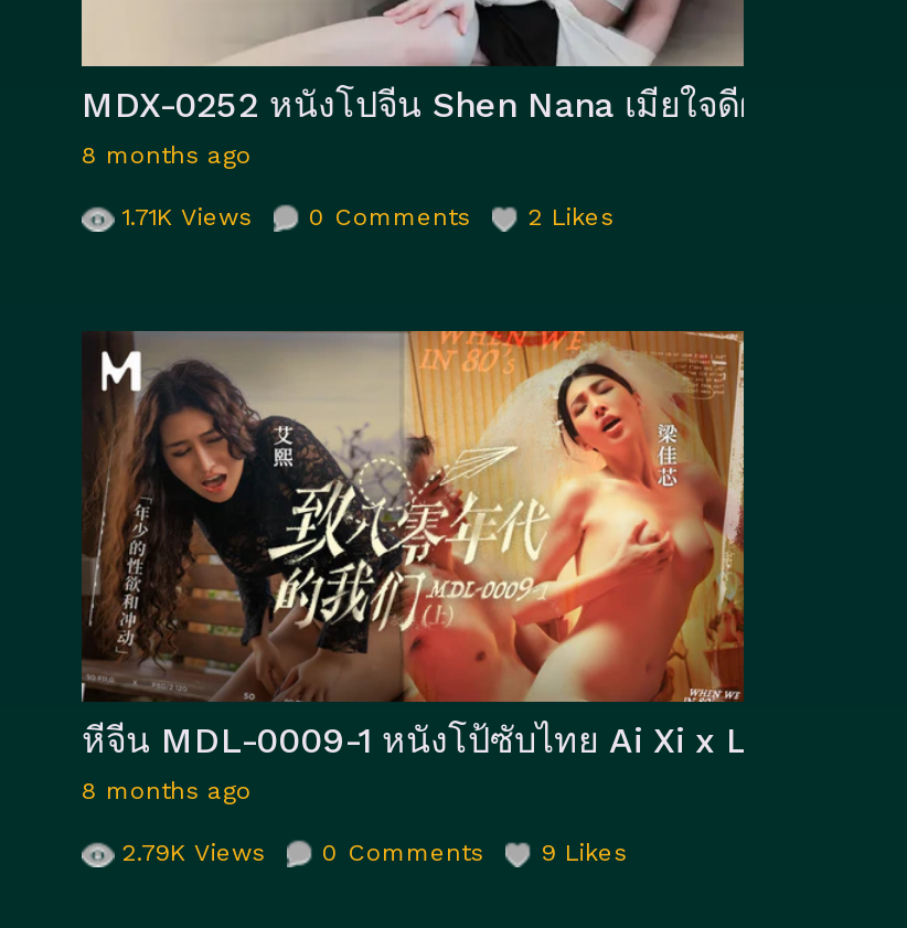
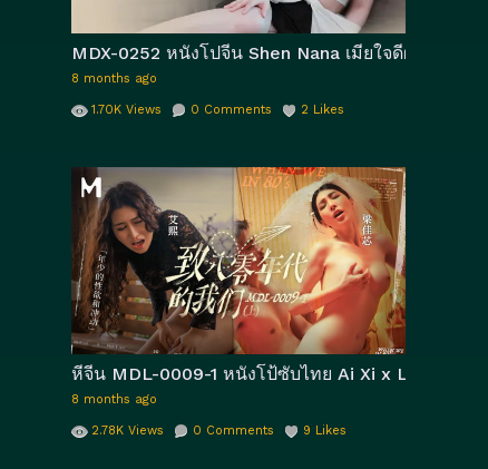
[121,203,613,231] 1.71K Views 0 Comments 2 Likes -> [91,102,344,117] 1.70K Views 0 Comments 2 Likes
[121,840,627,868] 2.79K Views 0 Comments 9 Likes -> [91,424,347,438] 2.78K Views 0 Comments 9 Likes

